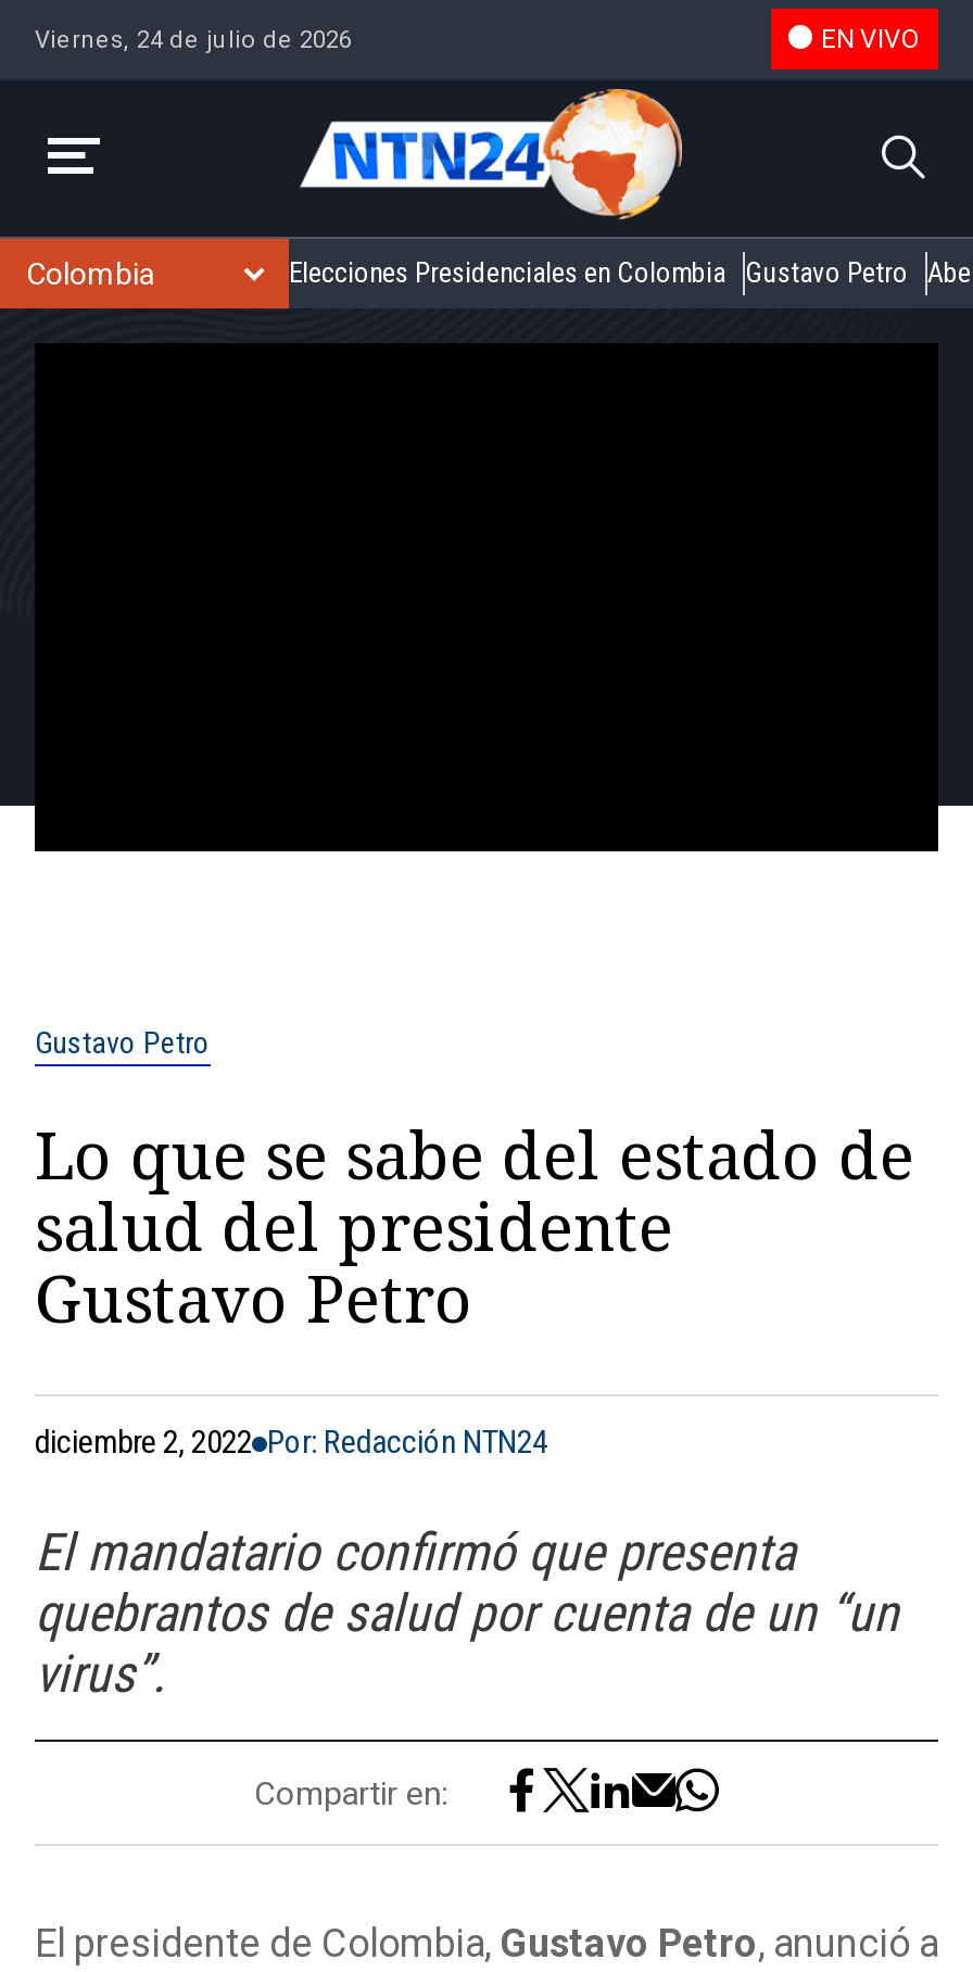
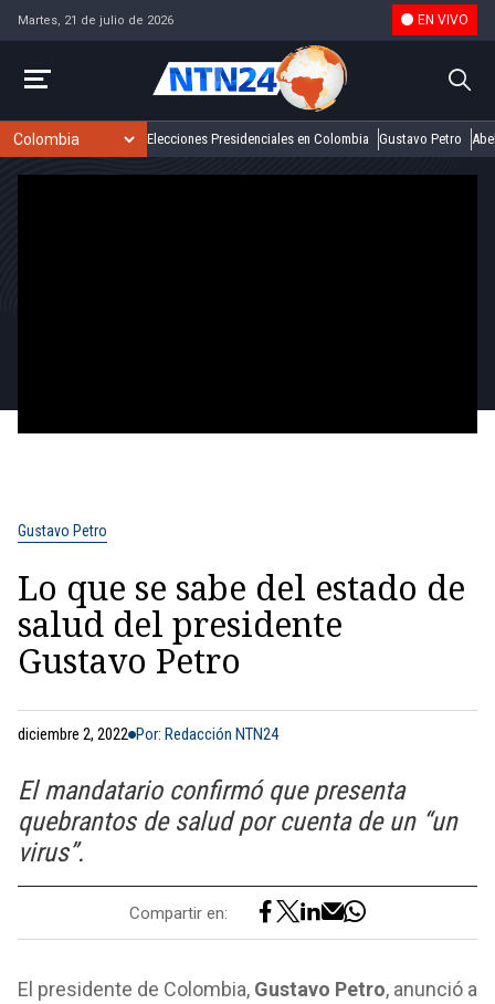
[35,25,352,53] Viernes, 24 de julio de 2026 -> [18,13,173,27] Martes, 21 de julio de 2026

